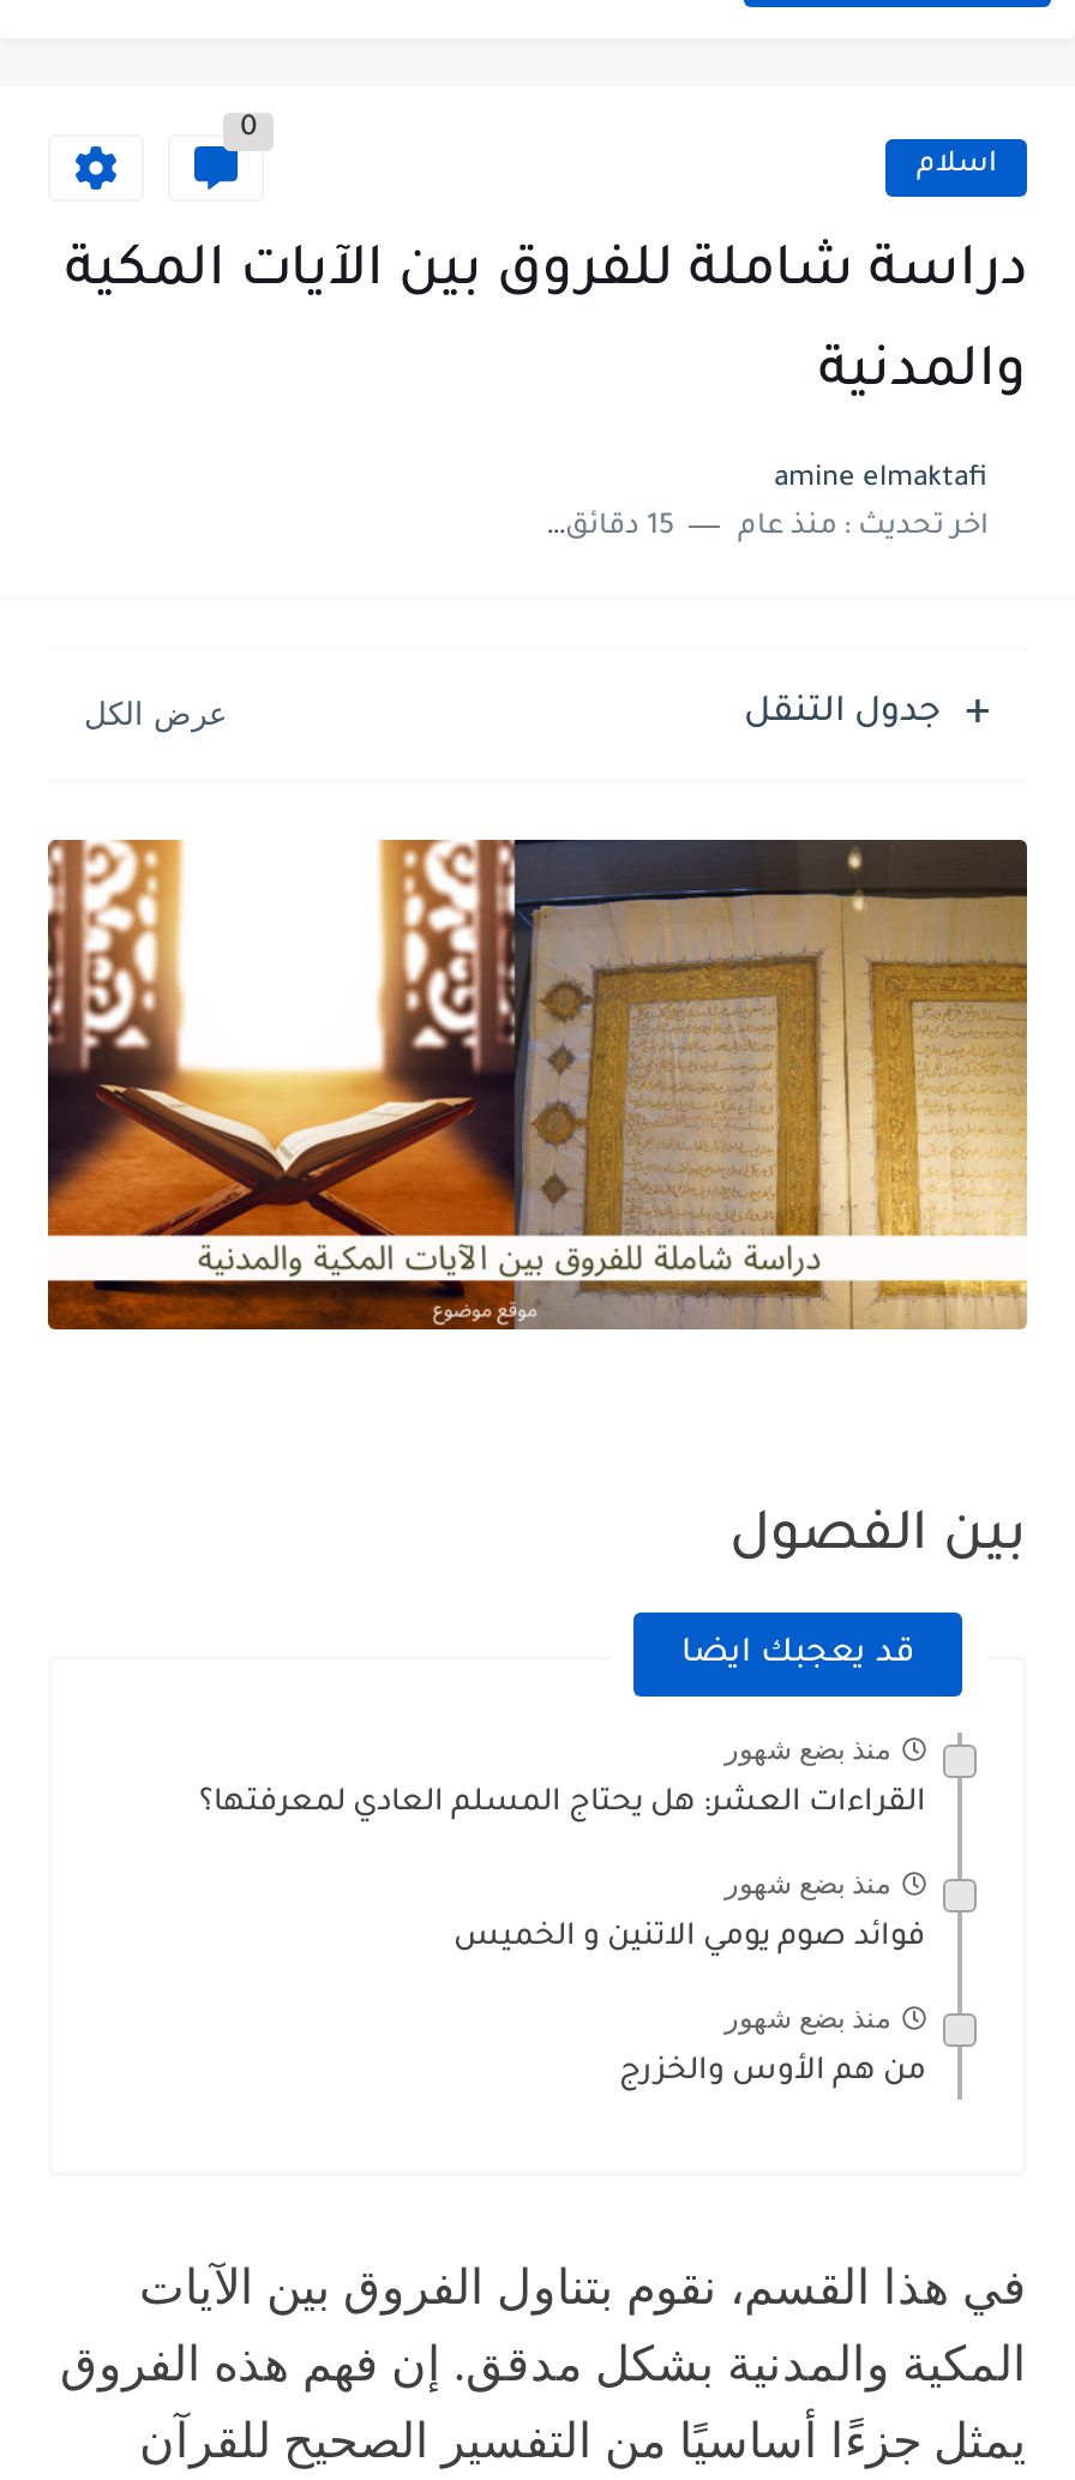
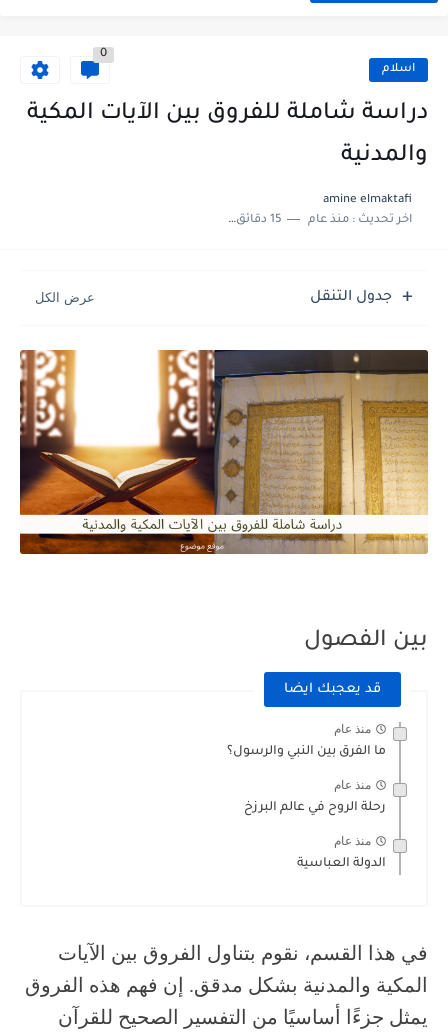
[725,1733,890,1767] منذ بضع شهور -> [334,722,371,736] منذ عام
[199,1788,926,1821] القراءات العشر: هل يحتاج المسلم العادي لمعرفتها؟ -> [227,745,386,759] ما الفرق بين النبي والرسول؟
[725,1868,890,1901] منذ بضع شهور -> [334,778,371,792] منذ عام
[454,1922,926,1956] فوائد صوم يومي الاتنين و الخميس -> [244,801,386,815] رحلة الروح في عالم البرزخ
[725,2002,890,2036] منذ بضع شهور -> [334,834,371,848] منذ عام
[619,2056,926,2090] من هم الأوس والخزرج -> [297,857,386,871] الدولة العباسية

